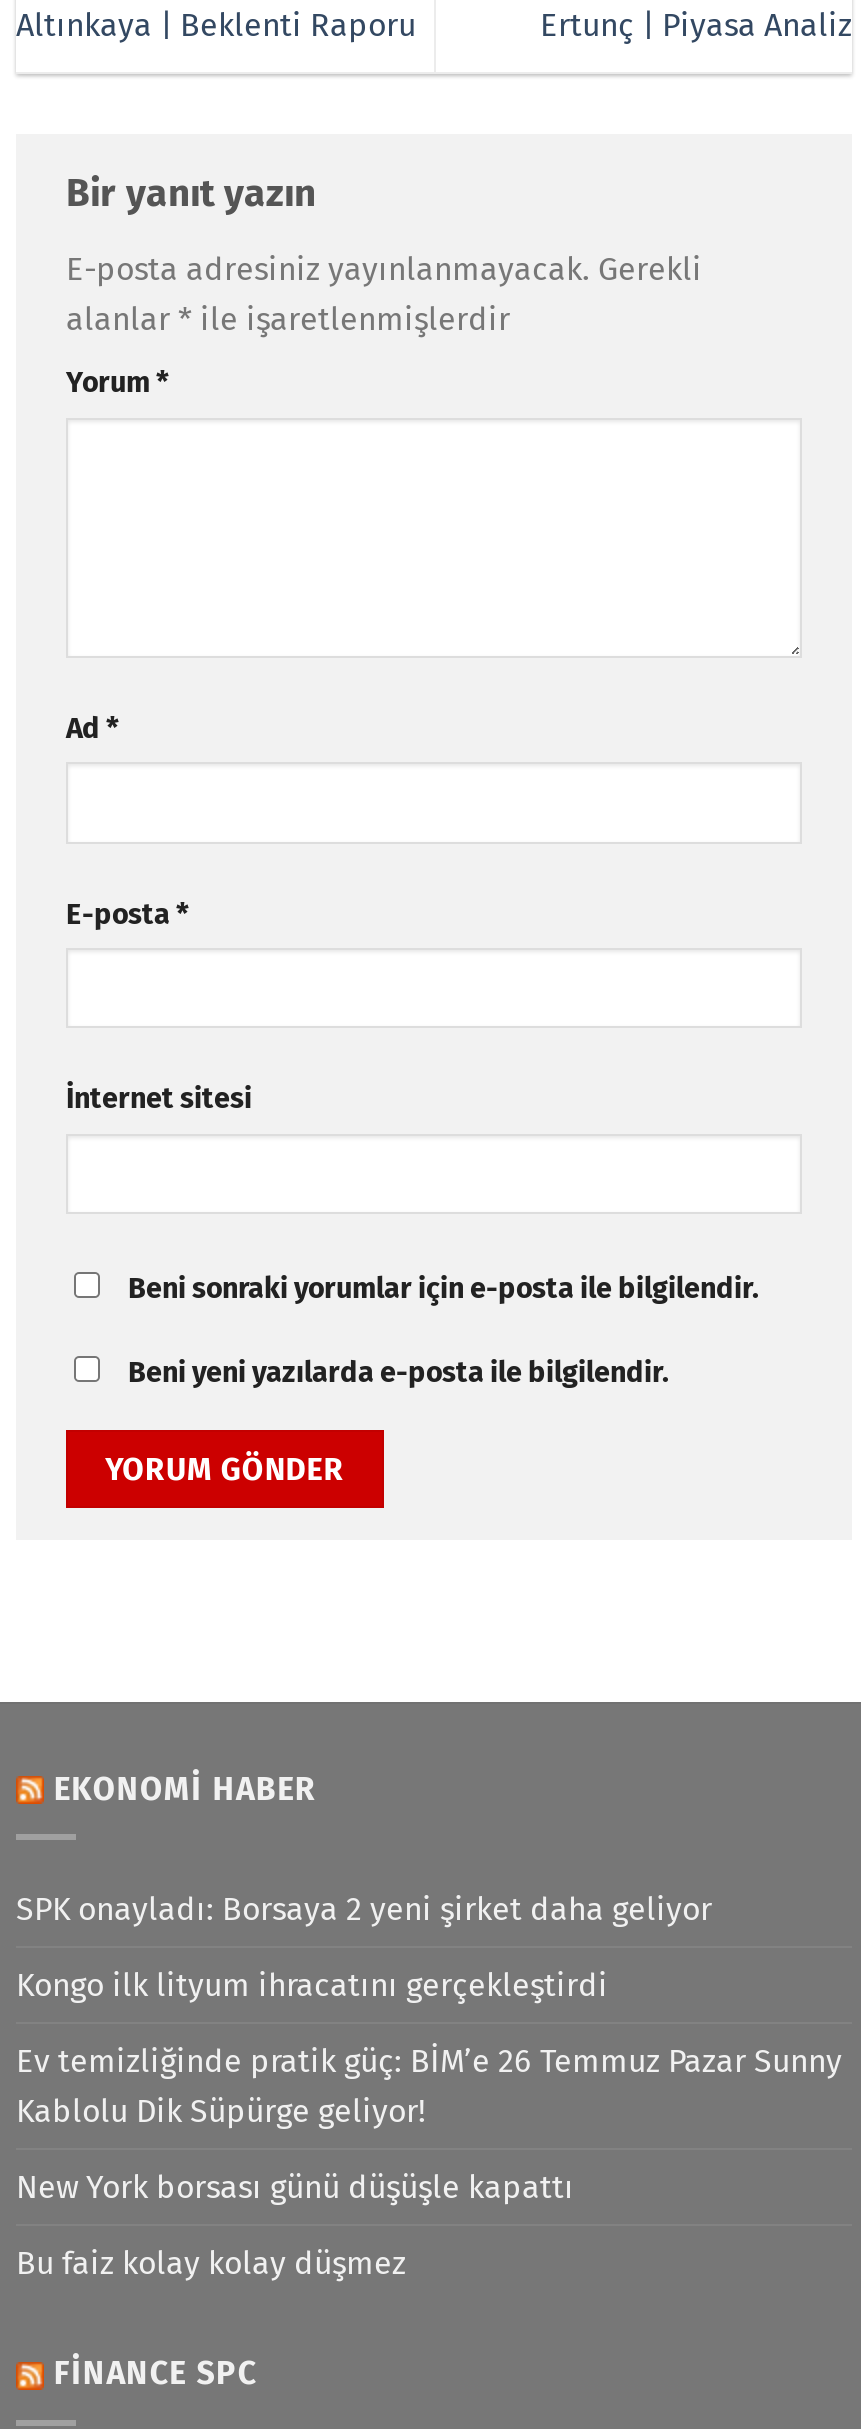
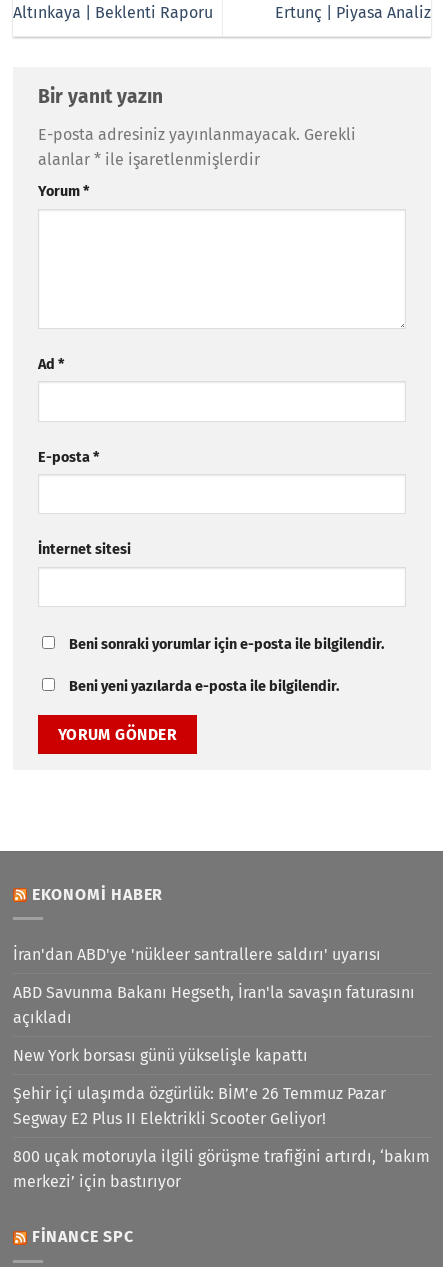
[16,1890,712,1928] SPK onayladı: Borsaya 2 yeni şirket daha geliyor -> [13,945,381,964] İran'dan ABD'ye 'nükleer santrallere saldırı' uyarısı
[16,1966,608,2004] Kongo ilk lityum ihracatını gerçekleştirdi -> [13,983,415,1027] ABD Savunma Bakanı Hegseth, İran'la savaşın faturasını | açıkladı
[16,2042,842,2130] Ev temizliğinde pratik güç: BİM’e 26 Temmuz Pazar Sunny | Kablolu Dik Süpürge geliyor! -> [13,1046,308,1065] New York borsası günü yükselişle kapattı
[16,2168,574,2206] New York borsası günü düşüşle kapattı -> [13,1084,386,1128] Şehir içi ulaşımda özgürlük: BİM’e 26 Temmuz Pazar | Segway E2 Plus II Elektrikli Scooter Geliyor!
[16,2244,406,2282] Bu faiz kolay kolay düşmez -> [13,1147,430,1191] 800 uçak motoruyla ilgili görüşme trafiğini artırdı, ‘bakım | merkezi’ için bastırıyor

